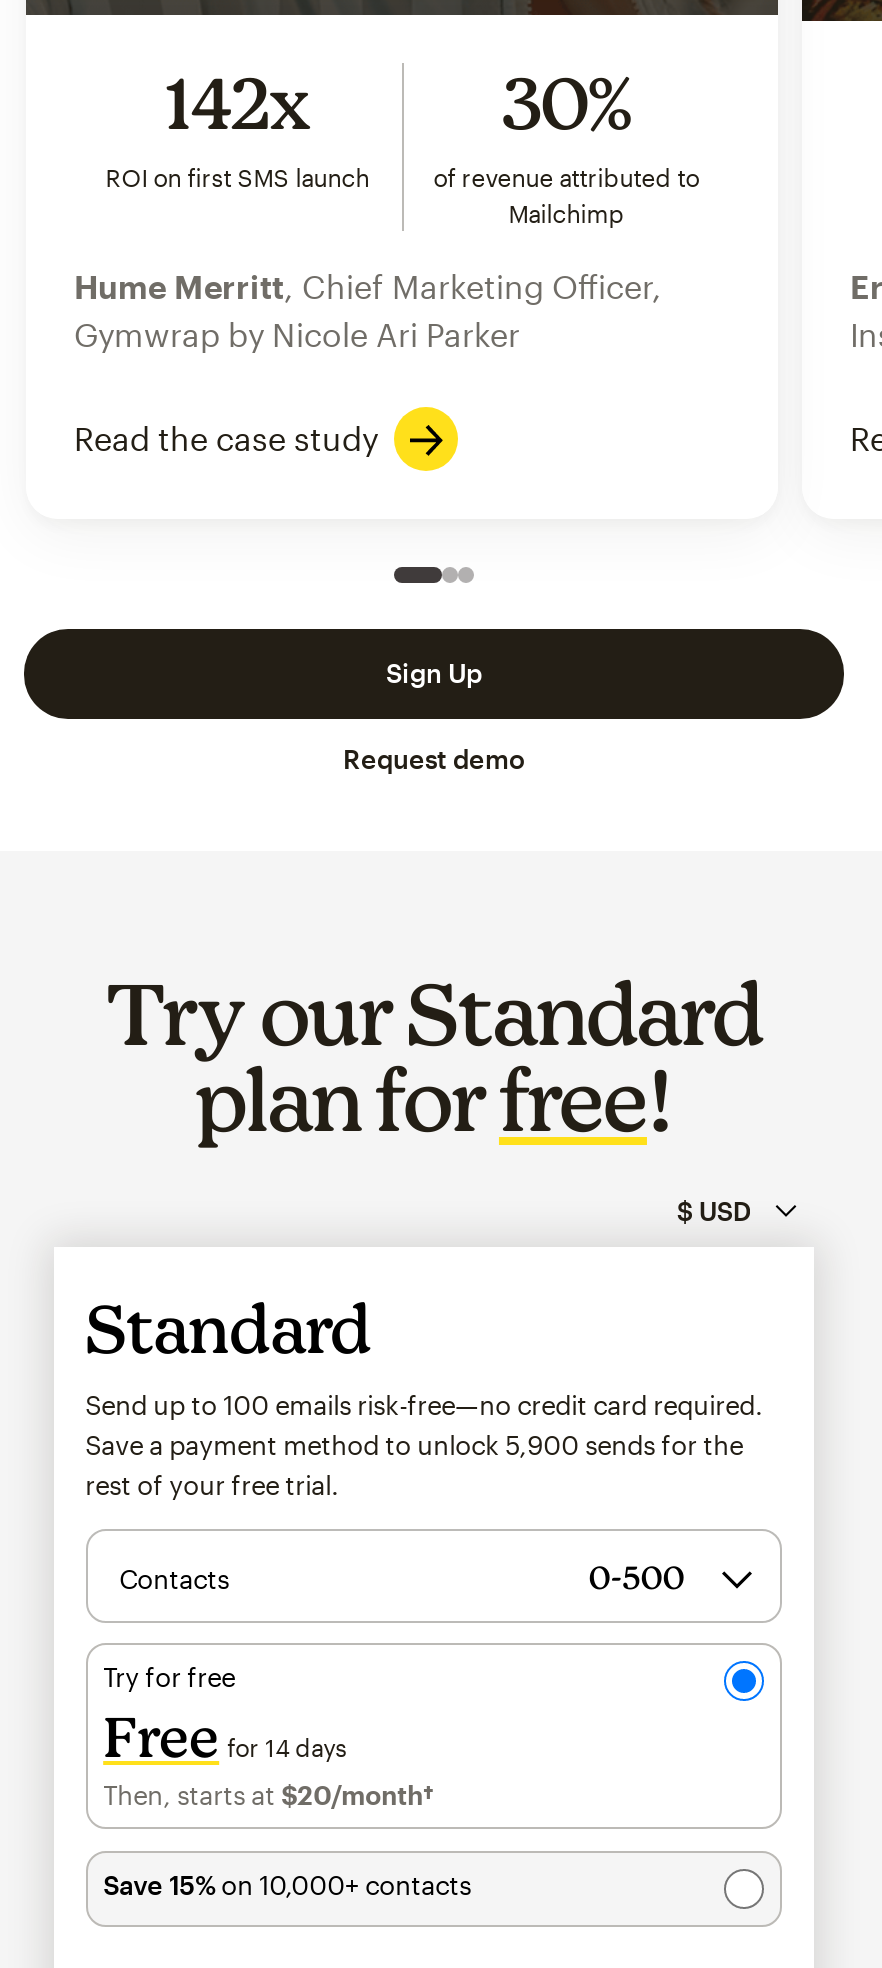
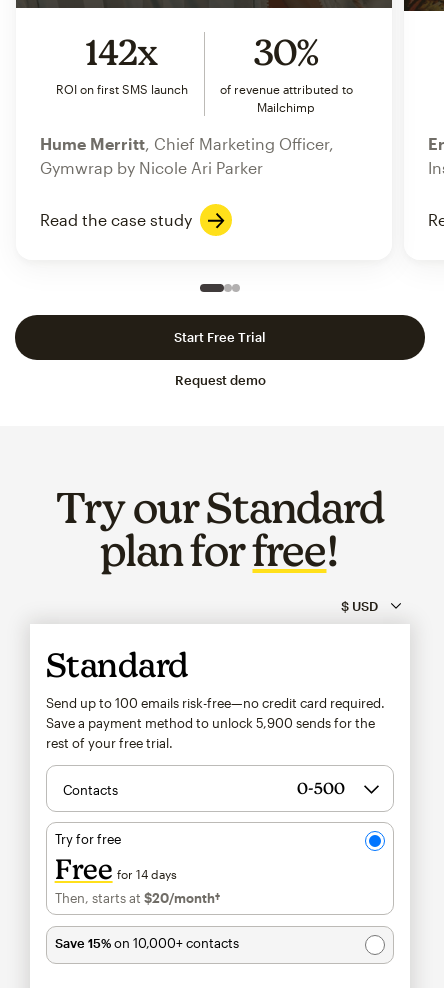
[386,657,482,689] Sign Up -> [174,329,266,345] Start Free Trial

